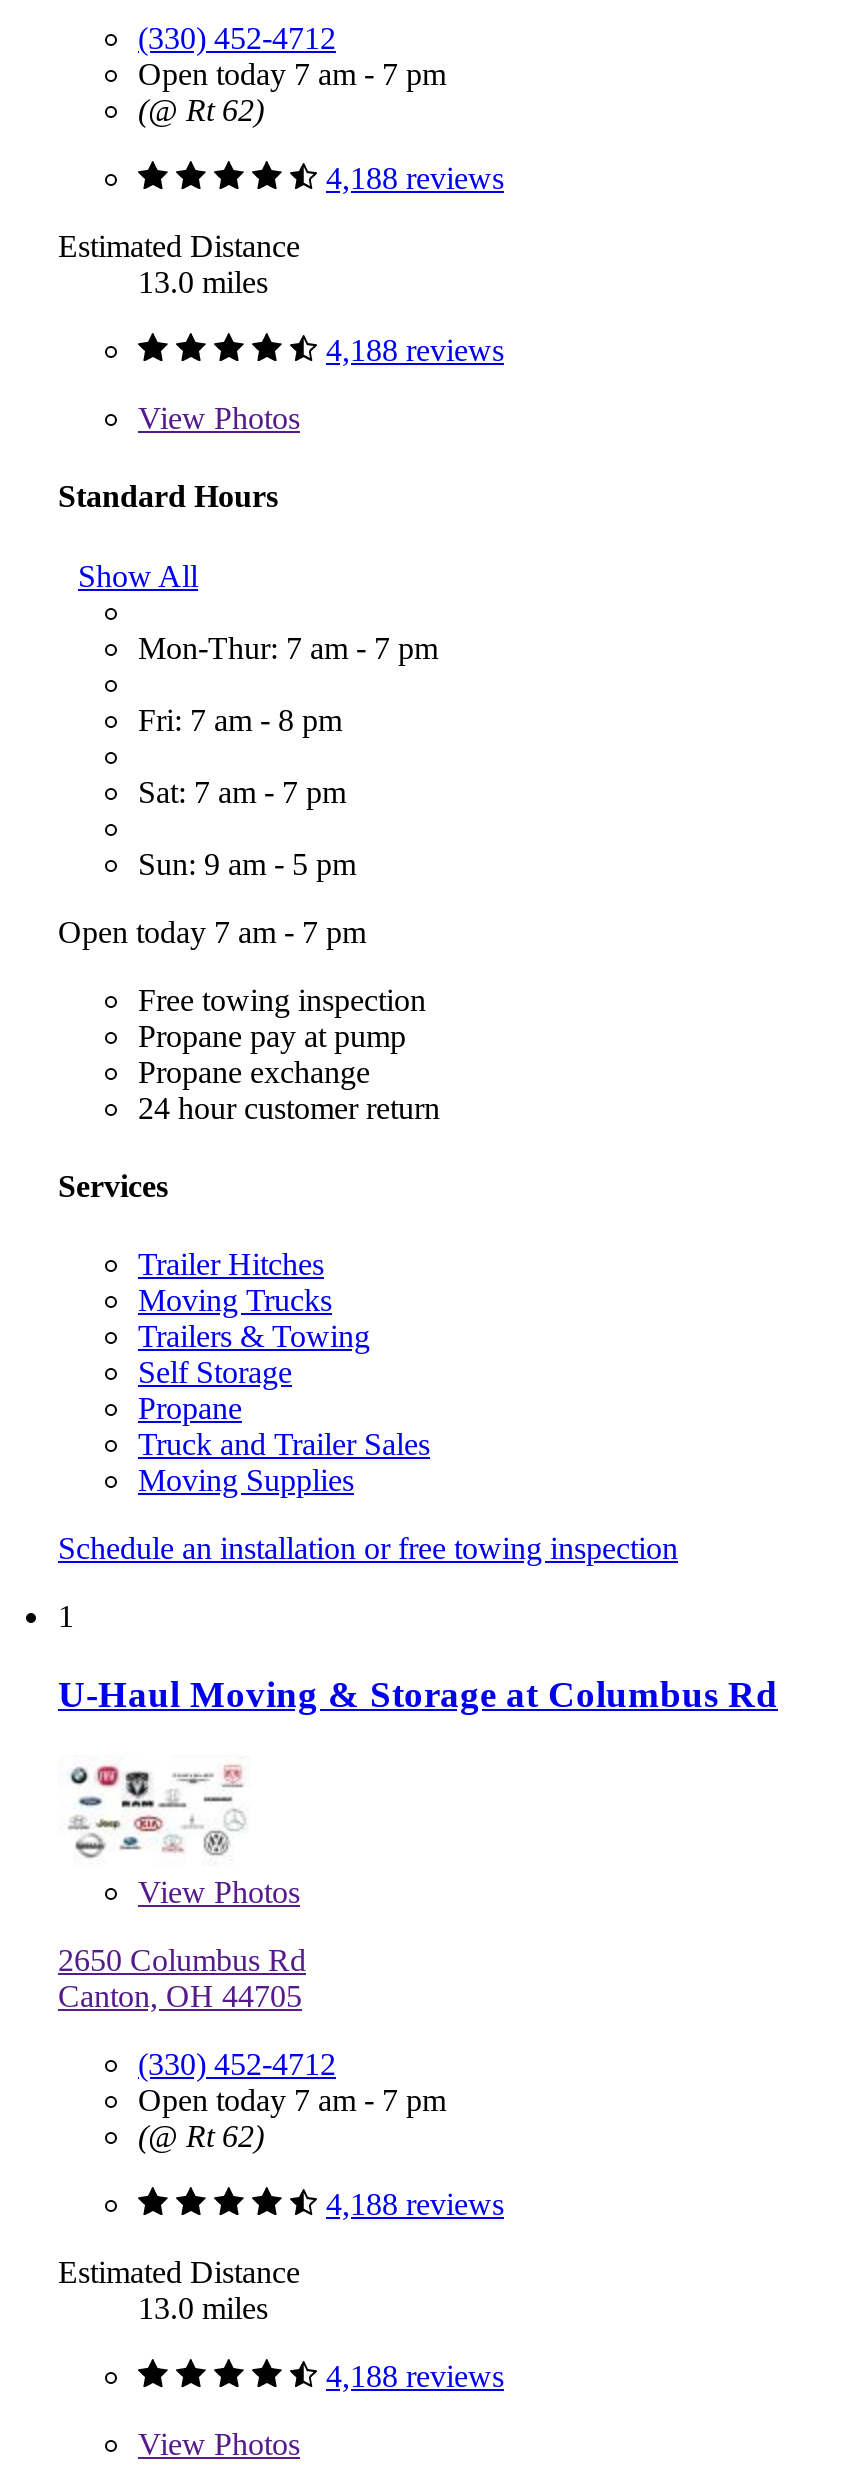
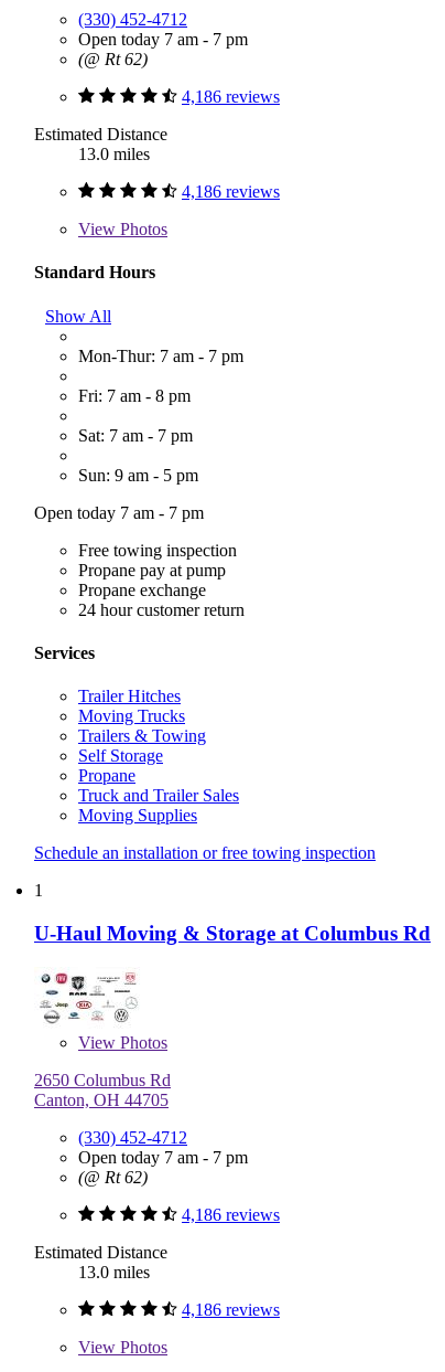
[326,161,504,195] 4,188 reviews -> [182,87,280,106] 4,186 reviews
[326,333,504,367] 4,188 reviews -> [182,182,280,201] 4,186 reviews
[326,2186,504,2220] 4,188 reviews -> [182,1205,280,1224] 4,186 reviews
[326,2358,504,2392] 4,188 reviews -> [182,1300,280,1318] 4,186 reviews

